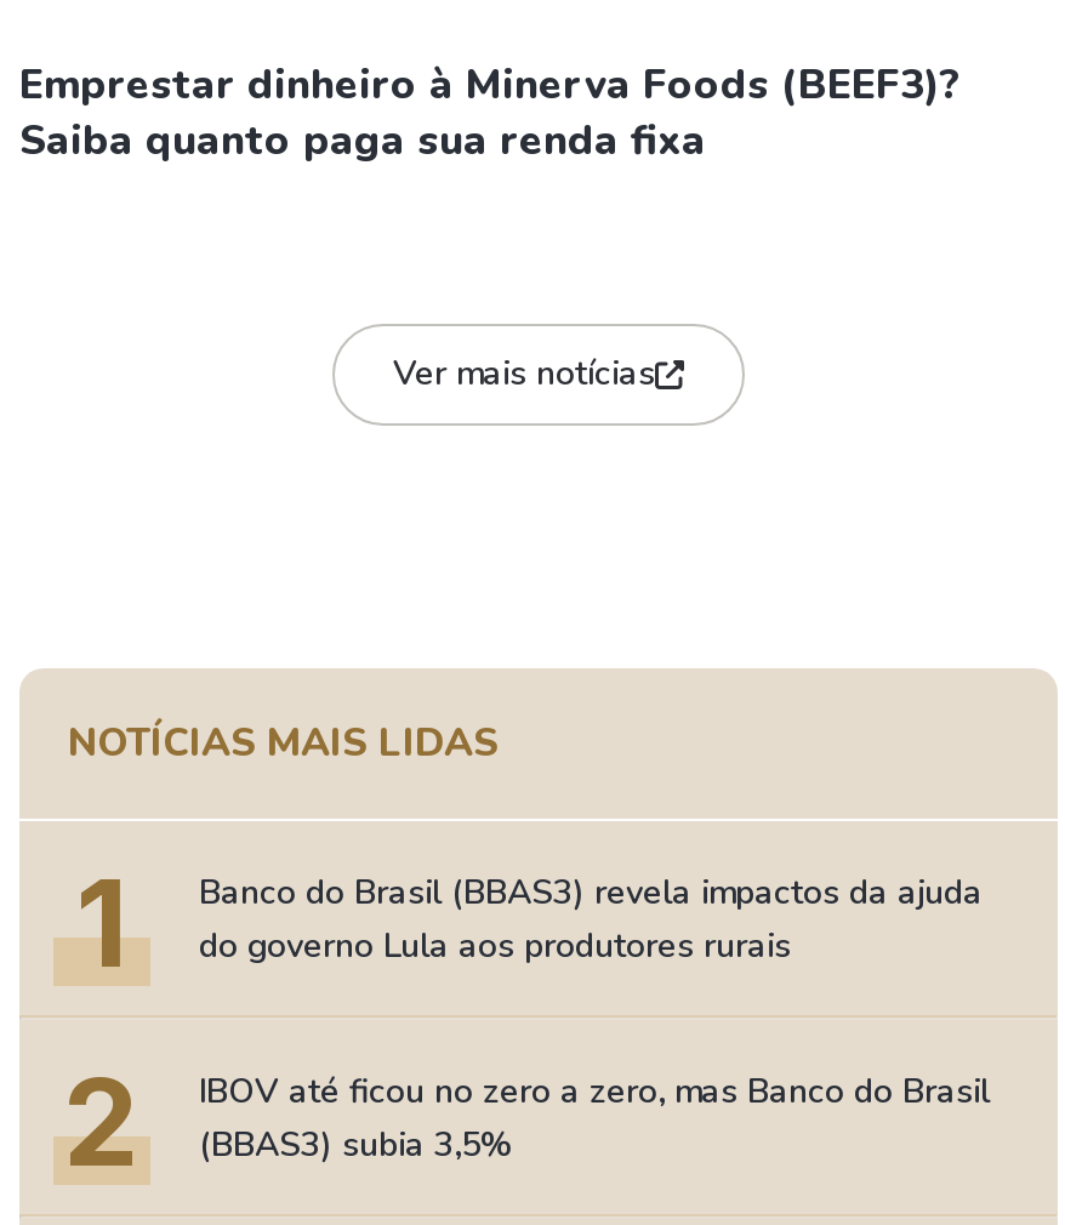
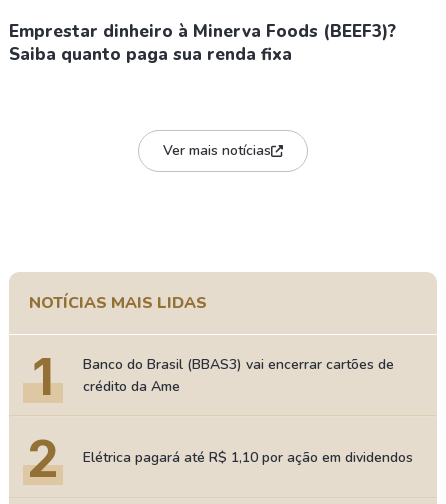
[199,870,983,969] Banco do Brasil (BBAS3) revela impactos da ajuda | do governo Lula aos produtores rurais -> [83,355,394,396] Banco do Brasil (BBAS3) vai encerrar cartões de | crédito da Ame
[199,1069,990,1168] IBOV até ficou no zero a zero, mas Banco do Brasil | (BBAS3) subia 3,5% -> [83,448,413,467] Elétrica pagará até R$ 1,10 por ação em dividendos

